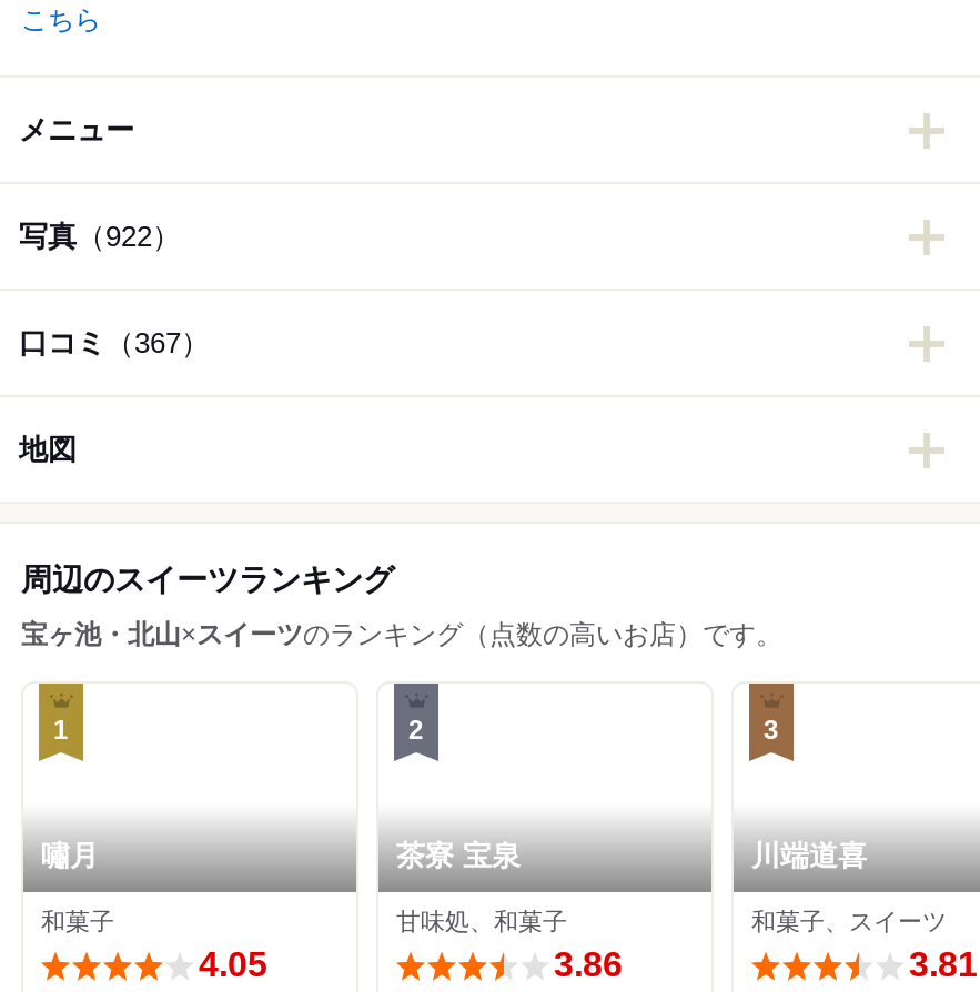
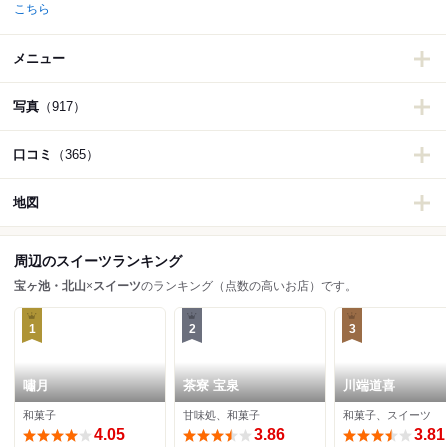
[19,220,181,254] 写真（922） -> [13,99,86,114] 写真（917）
[19,327,210,360] 口コミ（367） -> [13,147,99,162] 口コミ（365）

